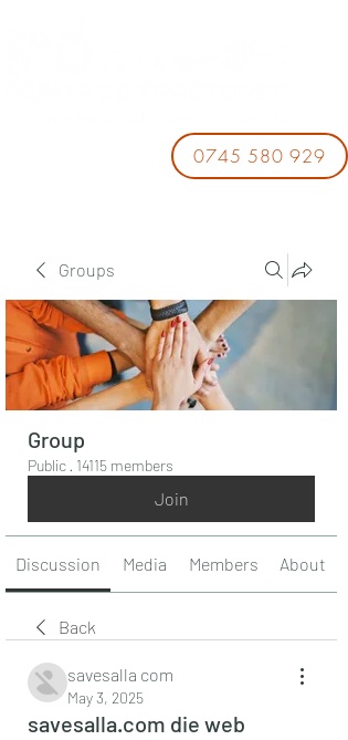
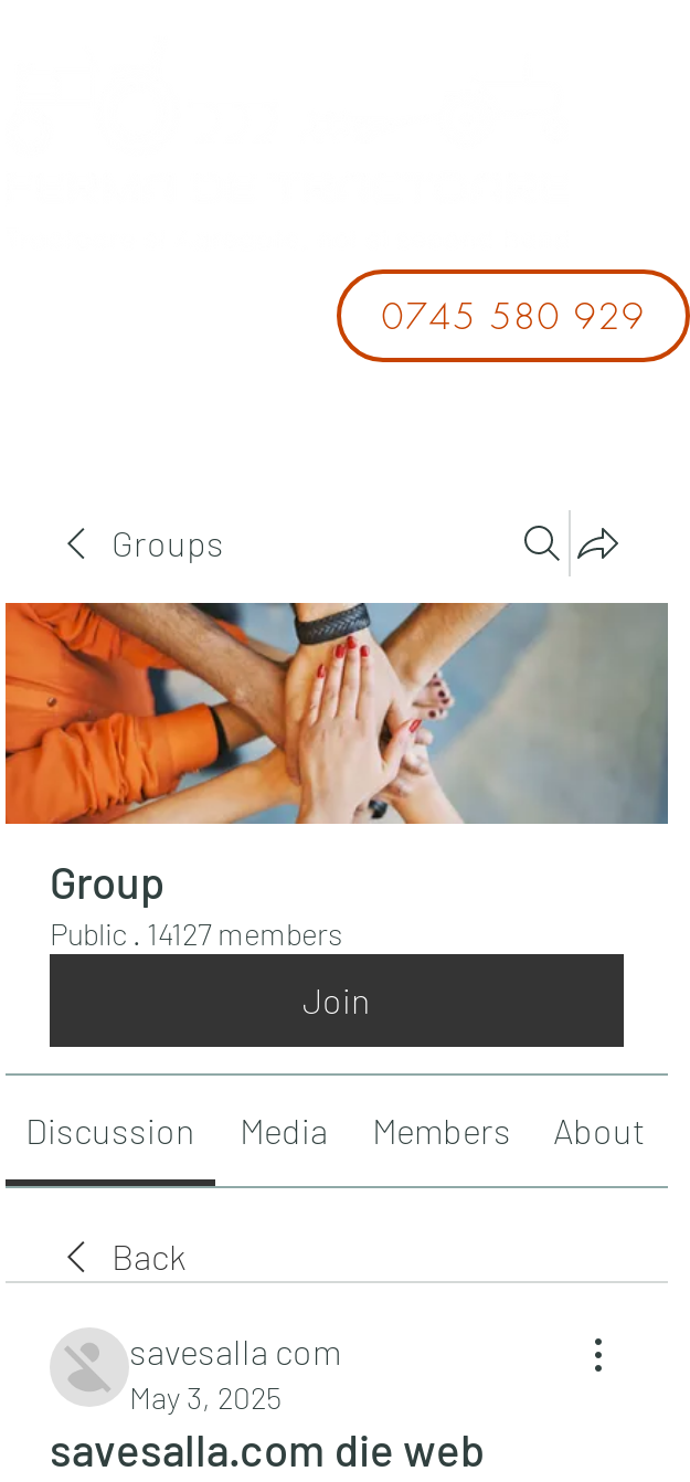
[28,456,173,475] Public 14115 members -> [50,914,343,952] Public 14127 members

